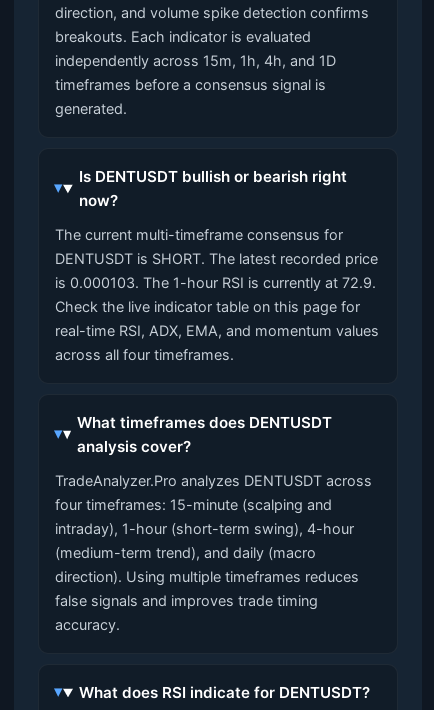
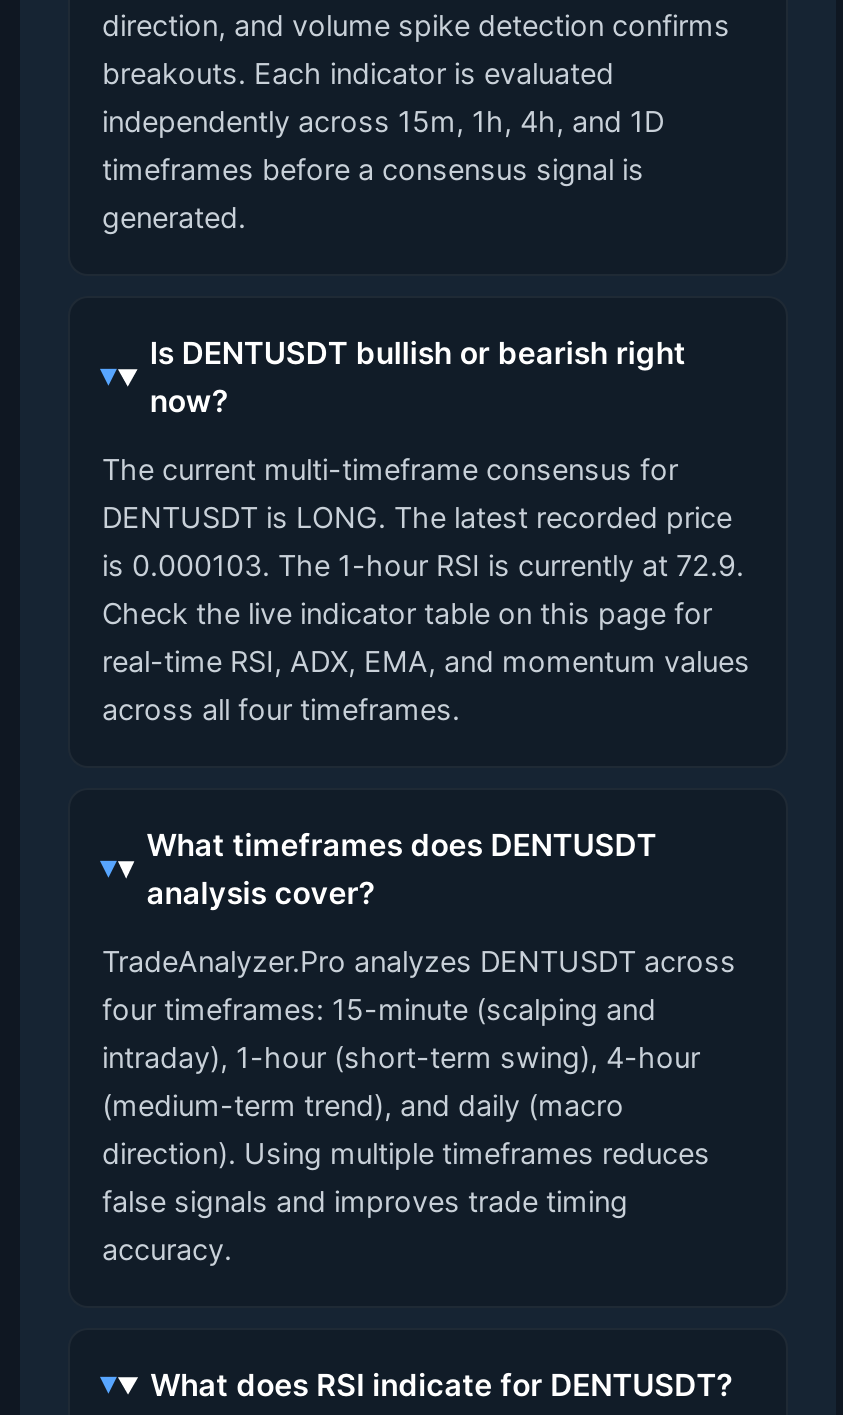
[55,250,378,267] DENTUSDT is SHORT. The latest recorded price -> [102,500,732,534] DENTUSDT is LONG. The latest recorded price

